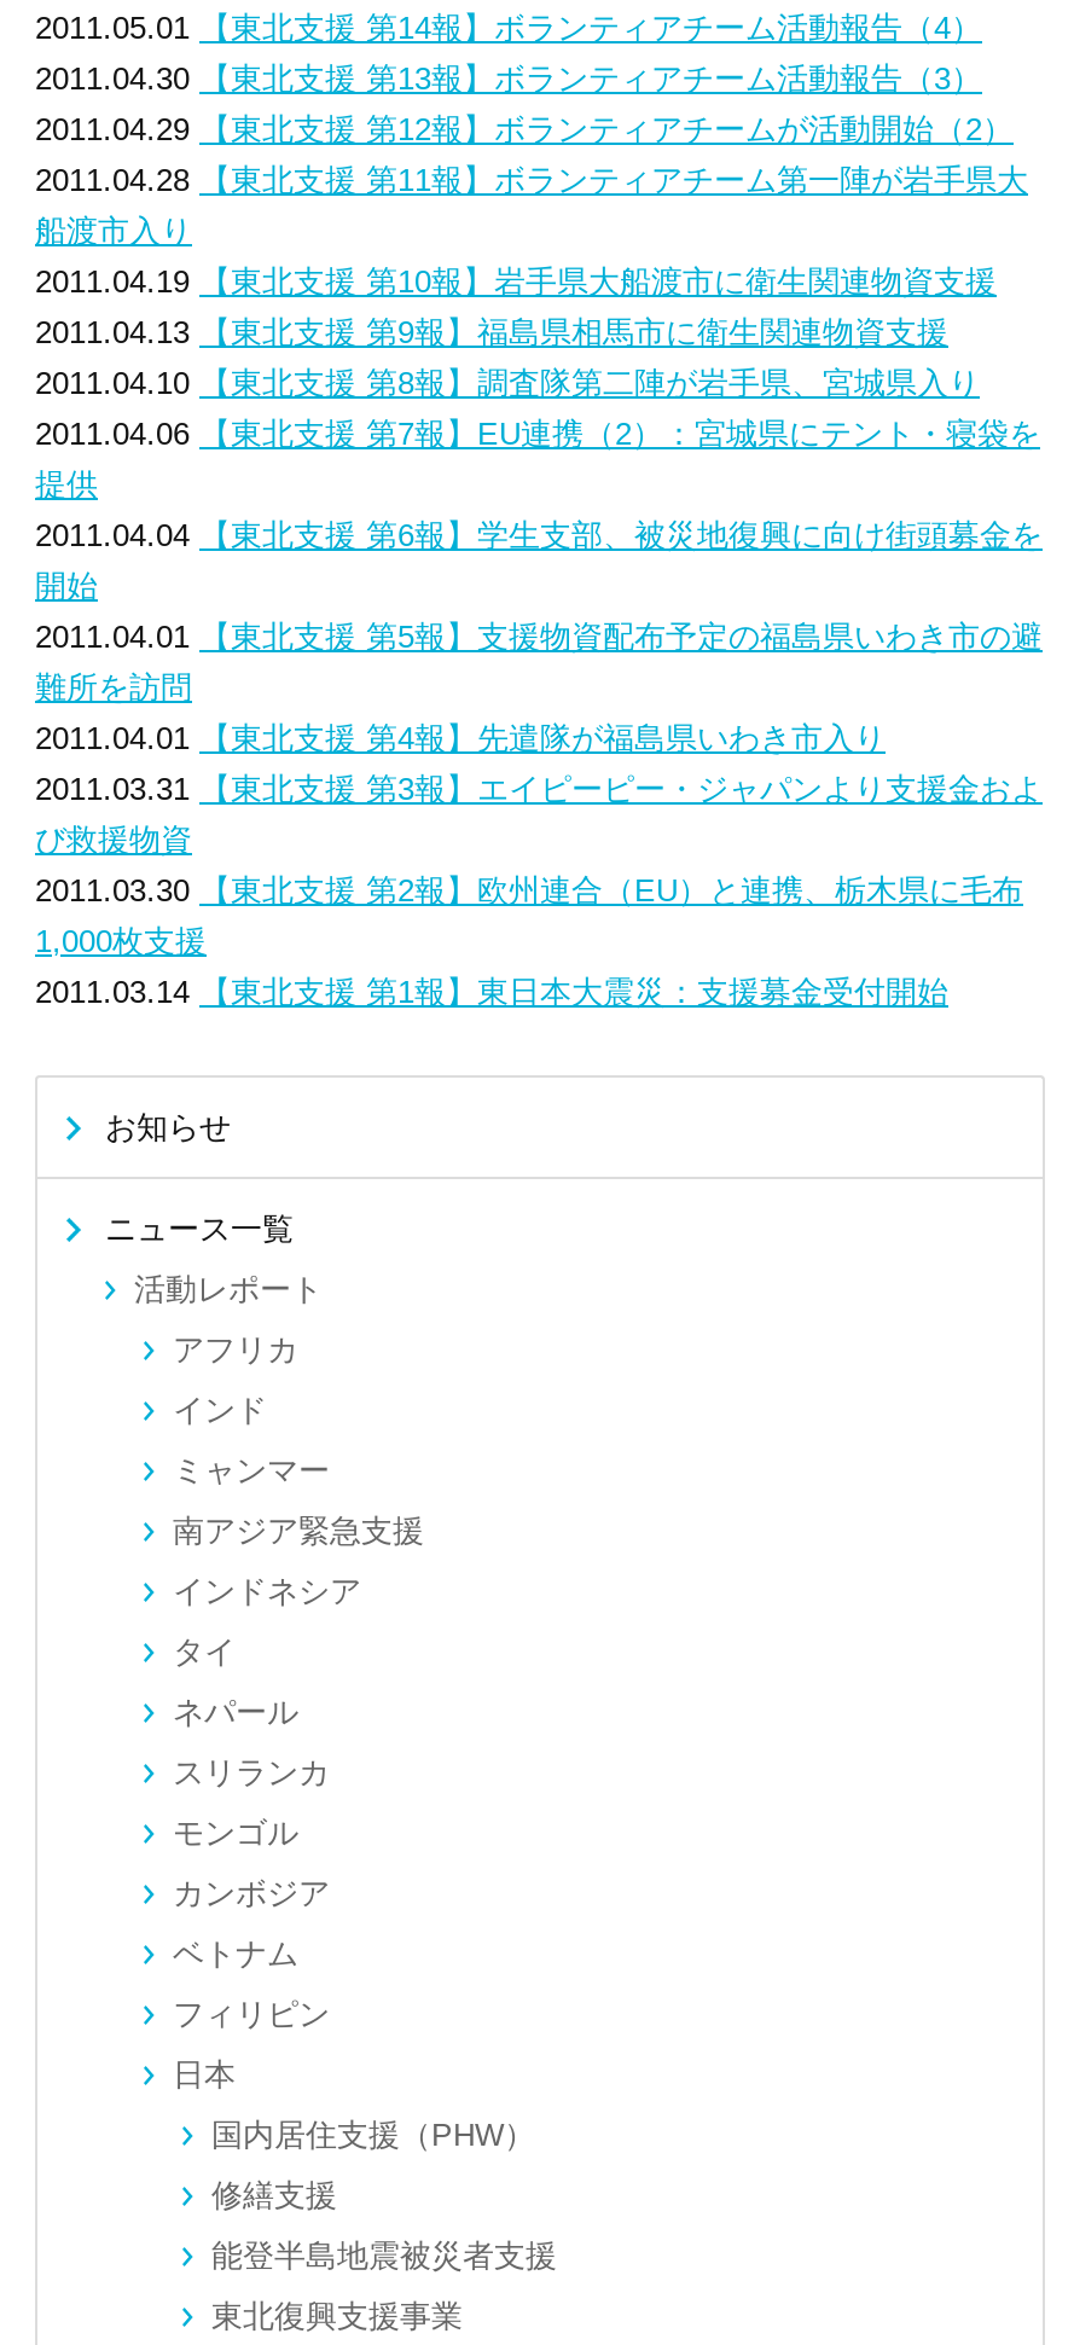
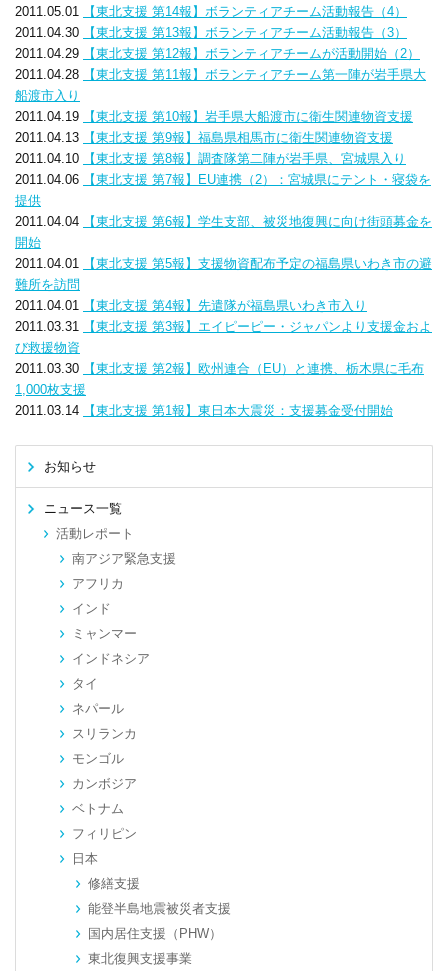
moved [173,1331,330,1488] -> [72,576,137,641]: アフリカ | インド | ミャンマー
moved [173,1513,424,1549] -> [72,551,176,566]: 南アジア緊急支援
moved [211,2117,535,2153] -> [88,926,222,941]: 国内居住支援（PHW）
moved [211,2177,557,2274] -> [88,876,231,916]: 修繕支援 | 能登半島地震被災者支援

